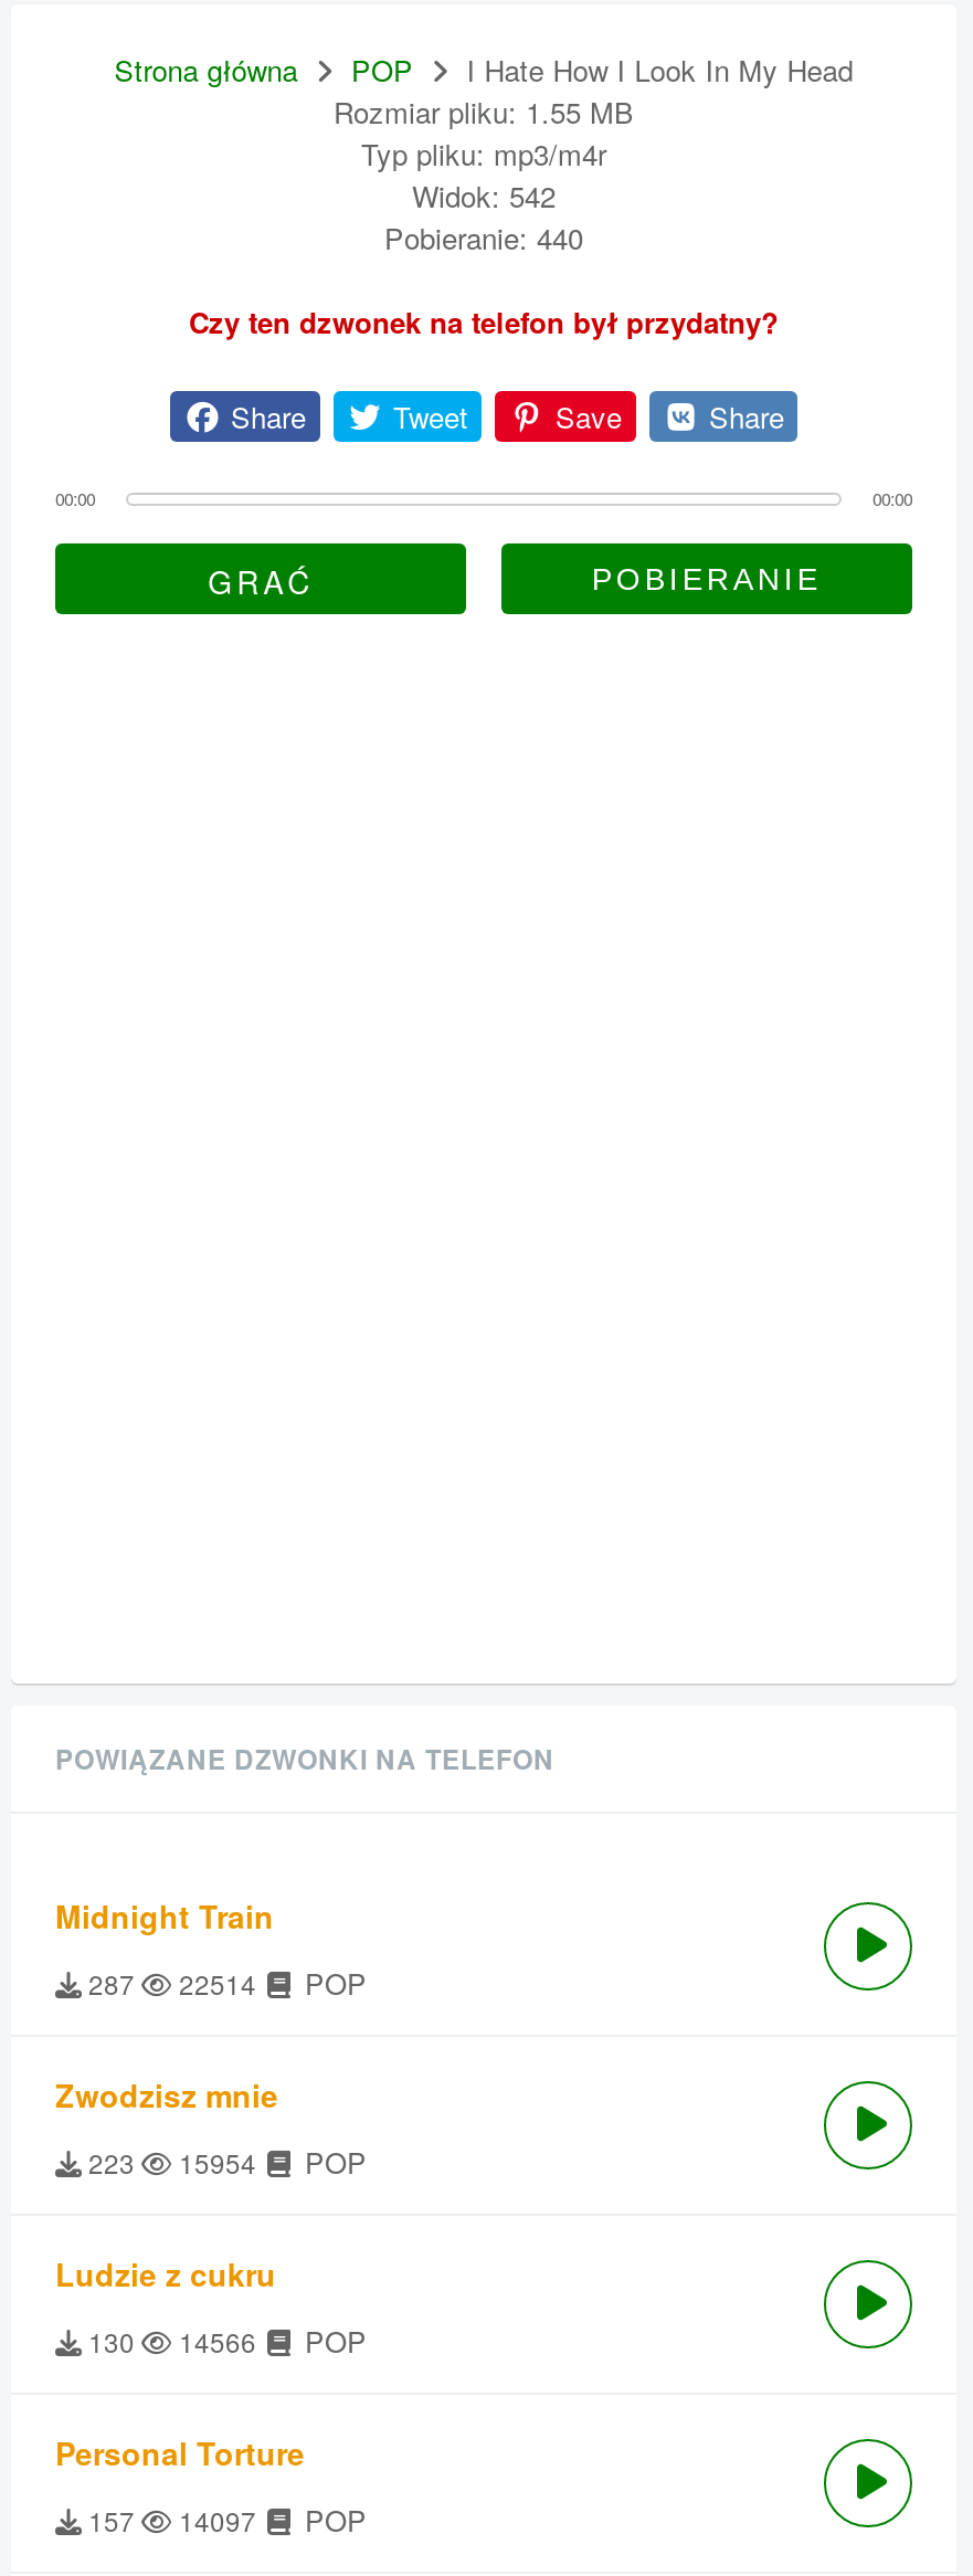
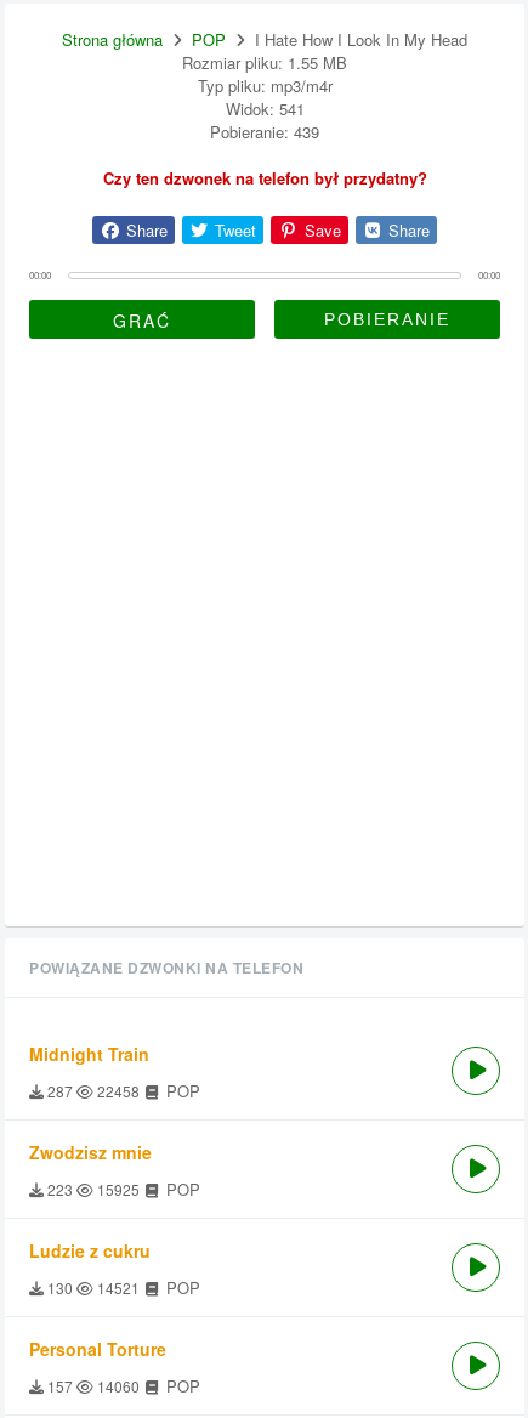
[412,175,556,217] Widok: 542 -> [225,97,304,120] Widok: 541
[384,217,583,258] Pobieranie: 440 -> [210,120,319,143] Pobieranie: 439
[82,1962,367,2004] 287 22514 POP -> [44,1079,200,1102] 287 22458 POP
[82,2141,367,2183] 223 15954 POP -> [44,1178,200,1201] 223 15925 POP
[82,2320,367,2362] 130 14566 POP -> [44,1276,200,1299] 130 14521 POP
[82,2499,367,2541] 157 14097 POP -> [44,1374,200,1397] 157 14060 POP

